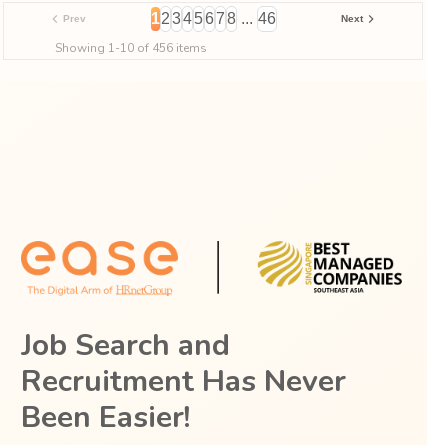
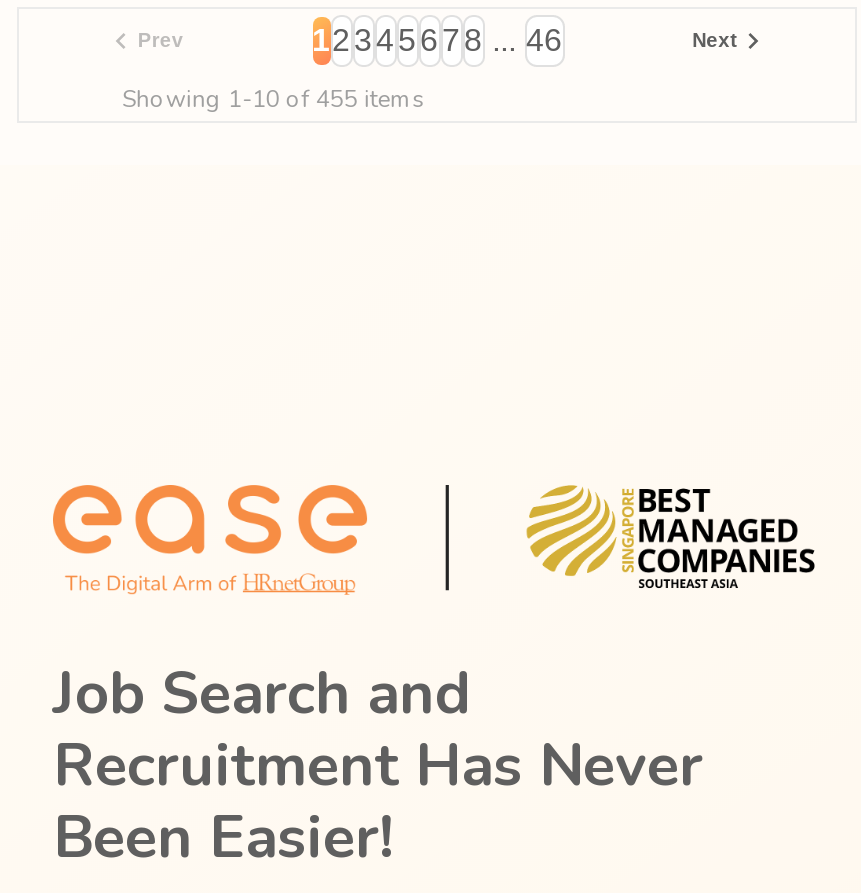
[55,40,207,56] Showing 1-10 of 456 items -> [122,83,426,115] Showing 1-10 of 455 items

